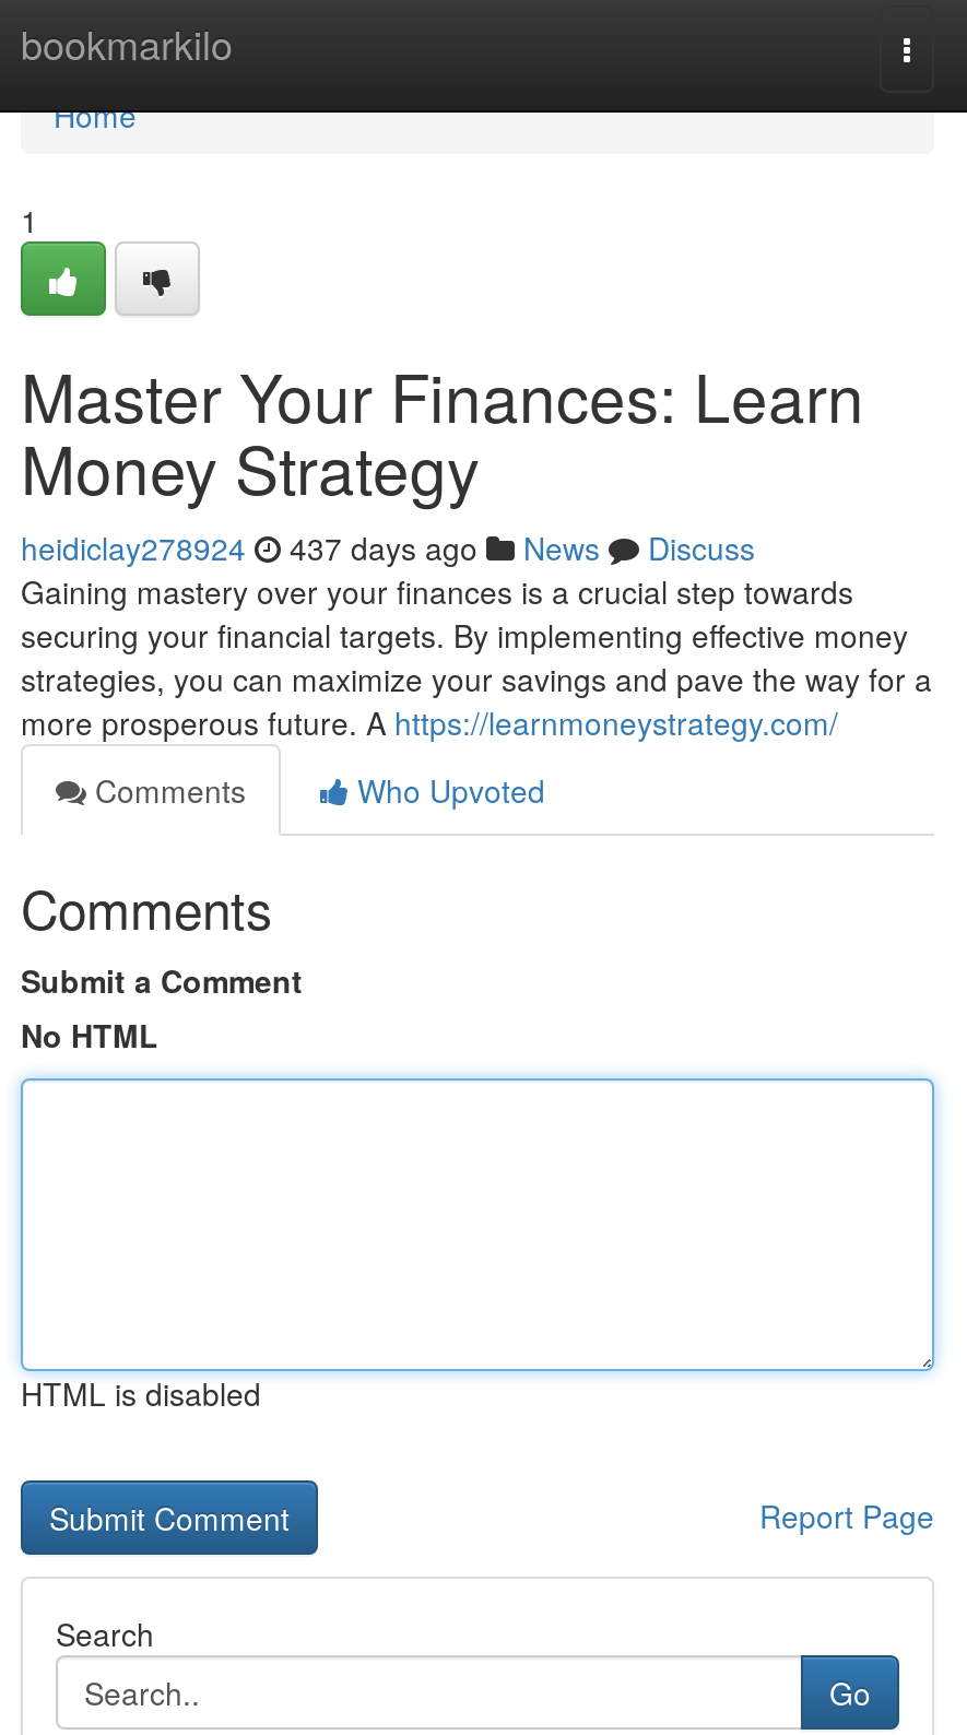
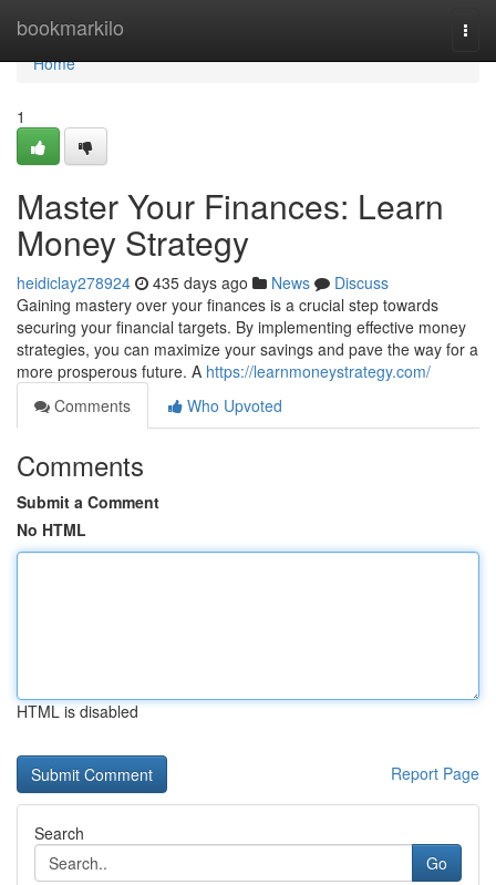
[21,526,755,569] heidiclay278924 437 days ago News Discuss -> [17,271,389,294] heidiclay278924 435 days ago News Discuss

